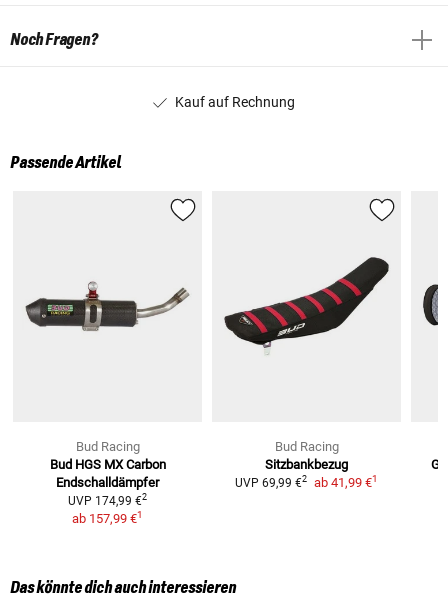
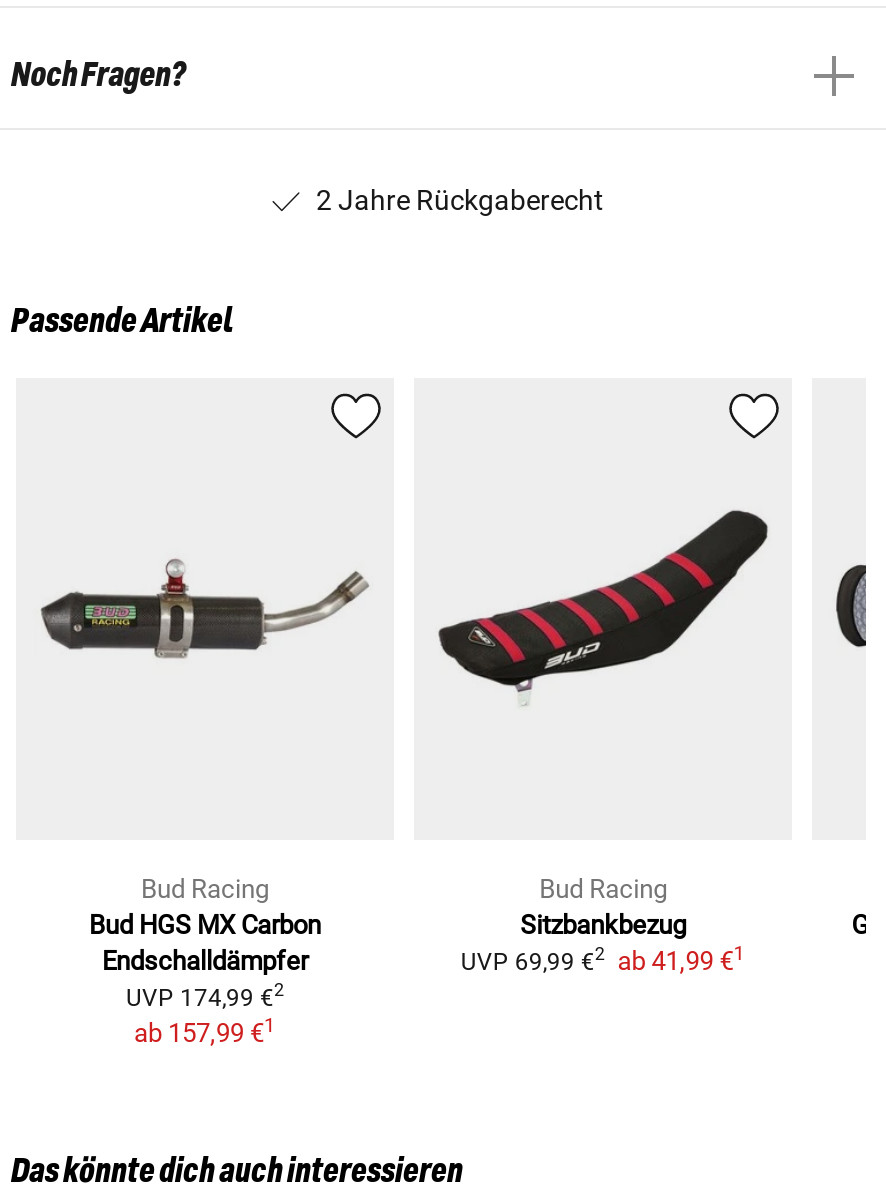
[175,94,295,110] Kauf auf Rechnung -> [316,183,604,215] 2 Jahre Rückgaberecht

